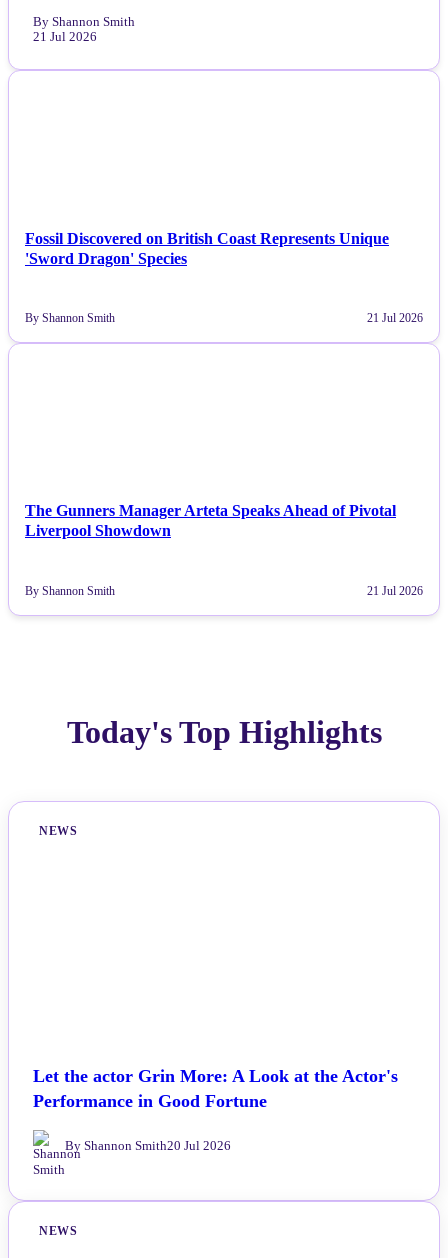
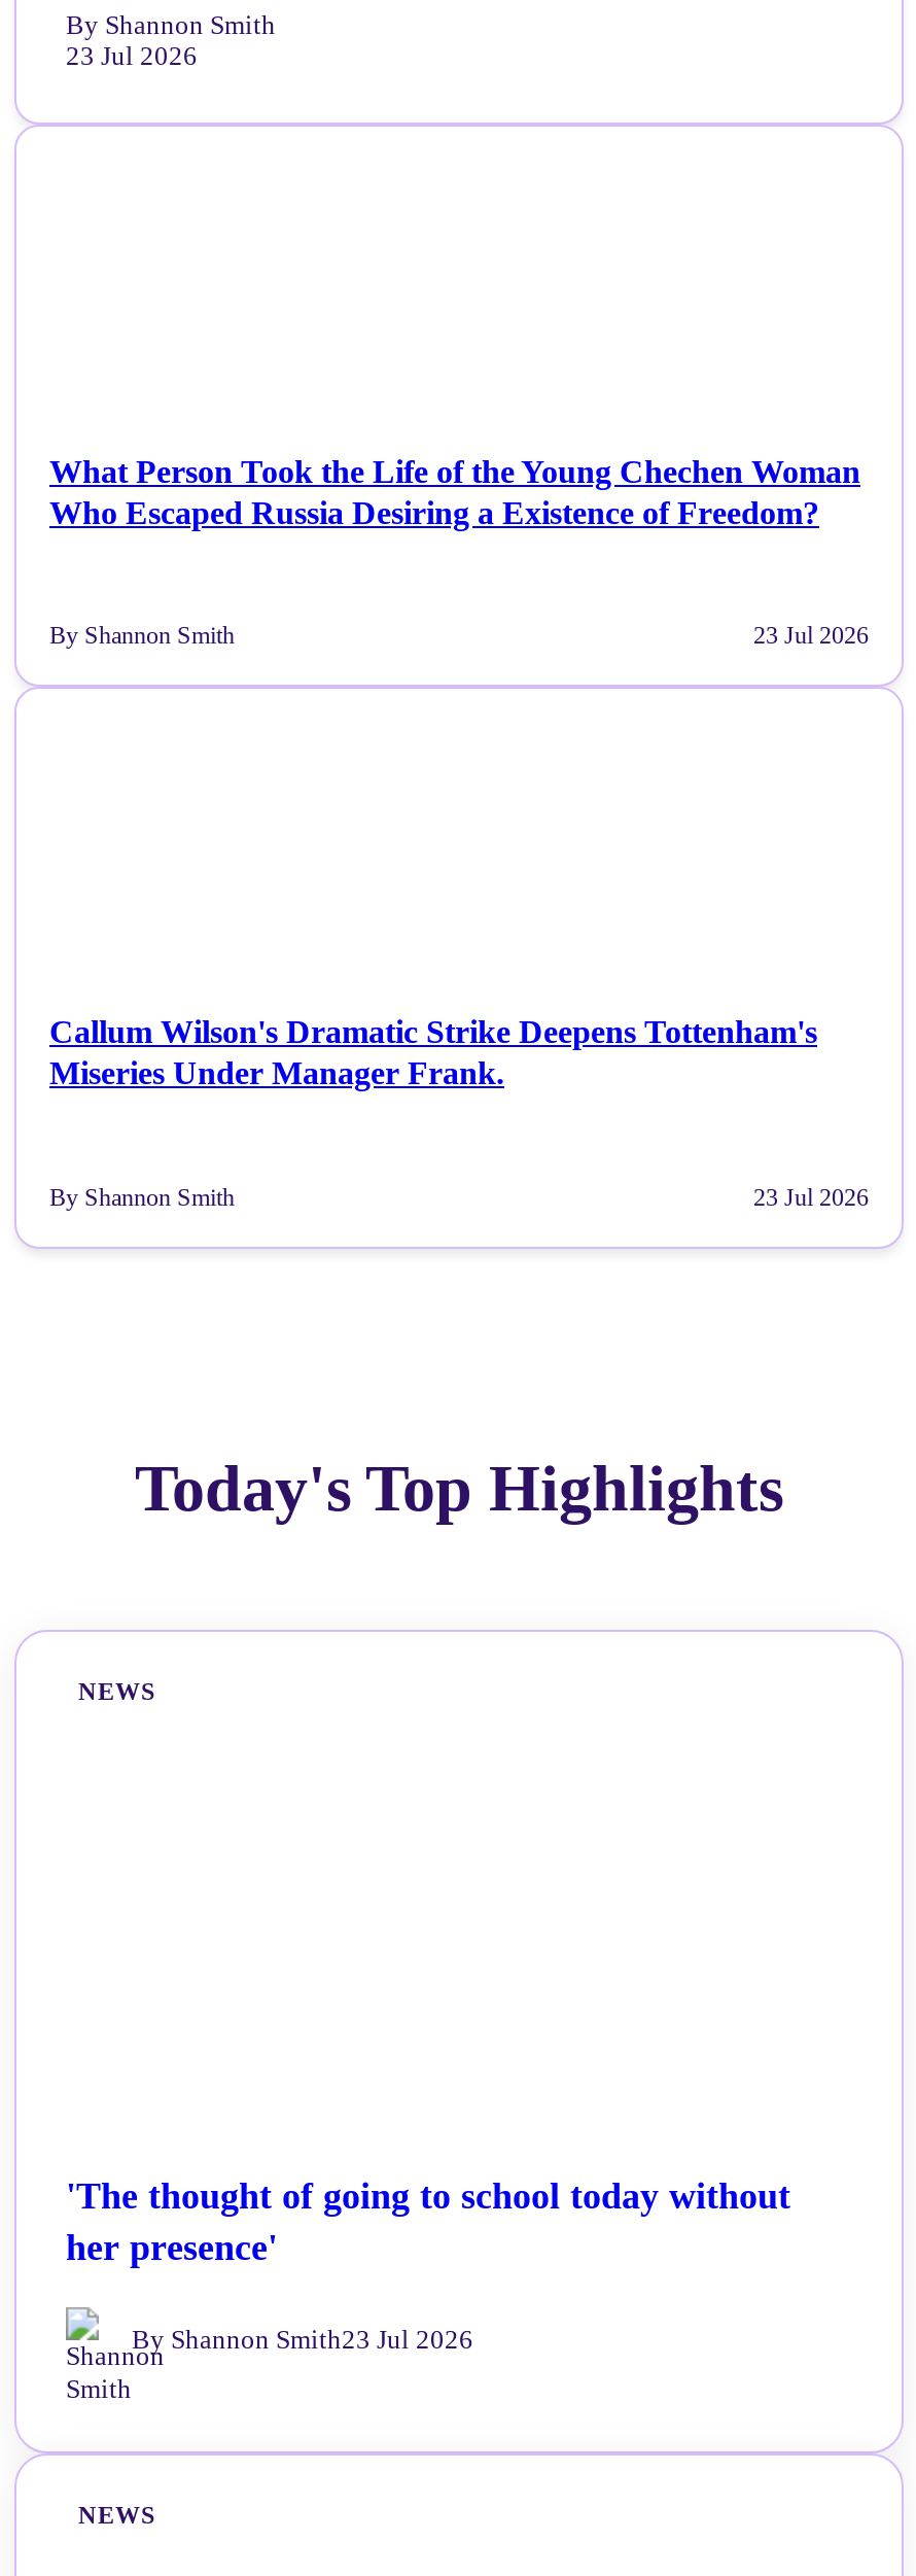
[33,30,97,44] 21 Jul 2026 -> [66,43,198,72] 23 Jul 2026
[25,230,389,267] Fossil Discovered on British Coast Represents Unique | 'Sword Dragon' Species -> [49,453,860,529] What Person Took the Life of the Young Chechen Woman | Who Escaped Russia Desiring a Existence of Freedom?
[367,311,423,325] 21 Jul 2026 -> [753,621,869,650] 23 Jul 2026
[25,502,396,539] The Gunners Manager Arteta Speaks Ahead of Pivotal | Liverpool Showdown -> [49,1015,817,1091] Callum Wilson's Dramatic Strike Deepens Tottenham's | Miseries Under Manager Frank.
[367,584,423,598] 21 Jul 2026 -> [753,1182,869,1211] 23 Jul 2026
[33,1066,398,1111] Let the actor Grin More: A Look at the Actor's | Performance in Good Fortune -> [66,2176,790,2269] 'The thought of going to school today without | her presence'
[65,1138,231,1153] By Shannon Smith20 Jul 2026 -> [132,2324,473,2355] By Shannon Smith23 Jul 2026

